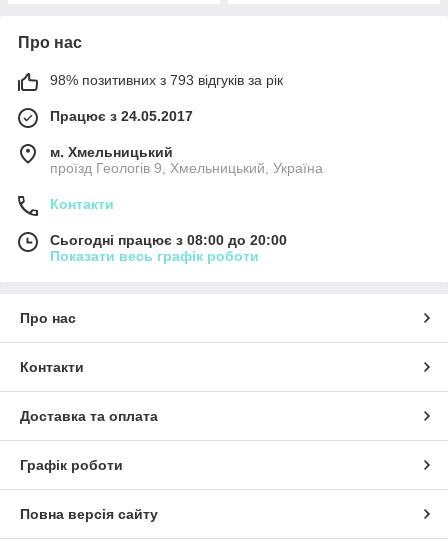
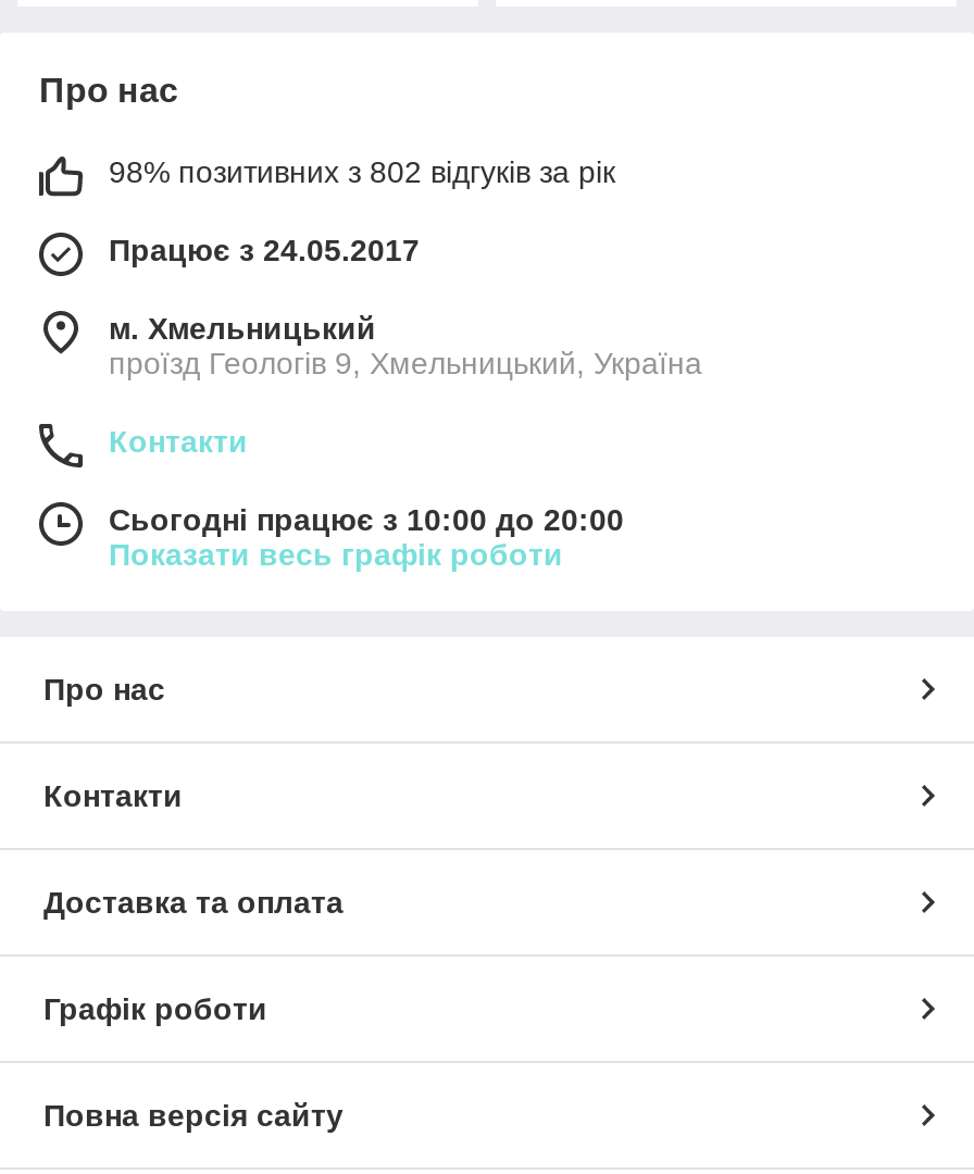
[50,72,283,88] 98% позитивних з 793 відгуків за рік -> [109,154,615,189] 98% позитивних з 802 відгуків за рік
[50,232,287,248] Сьогодні працює з 08:00 до 20:00 -> [109,502,624,537] Сьогодні працює з 10:00 до 20:00

